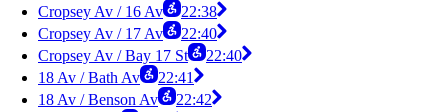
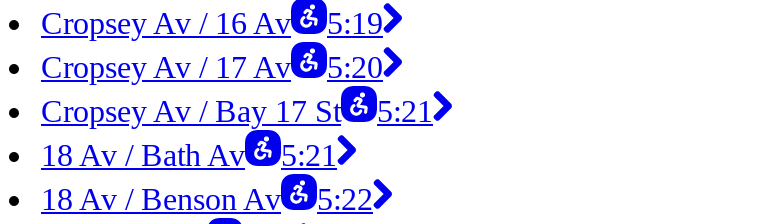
[38,3,217,20] Cropsey Av / 16 Av 22:38 -> [41,6,383,40] Cropsey Av / 16 Av 5:19
[38,25,217,42] Cropsey Av / 17 Av 22:40 -> [41,50,383,84] Cropsey Av / 17 Av 5:20
[38,47,242,64] Cropsey Av / Bay 17 St 22:40 -> [41,94,433,128] Cropsey Av / Bay 17 St 5:21
[38,69,194,86] 18 Av / Bath Av 22:41 -> [41,138,337,172] 18 Av / Bath Av 5:21
[38,91,212,108] 18 Av / Benson Av 22:42 -> [41,182,373,216] 18 Av / Benson Av 5:22

